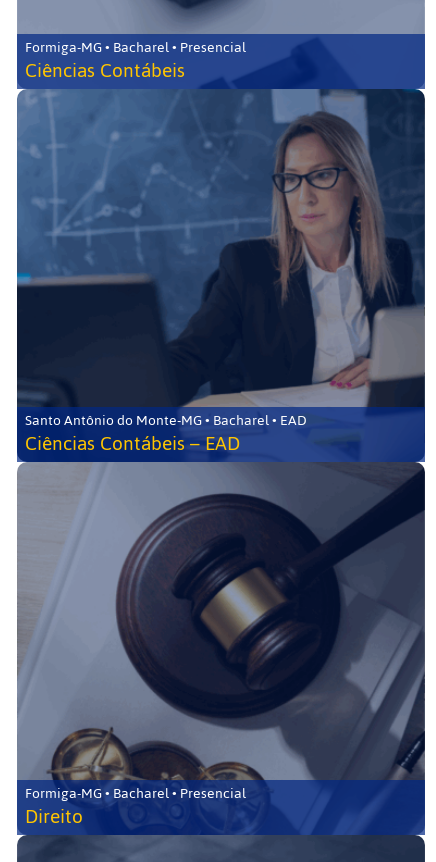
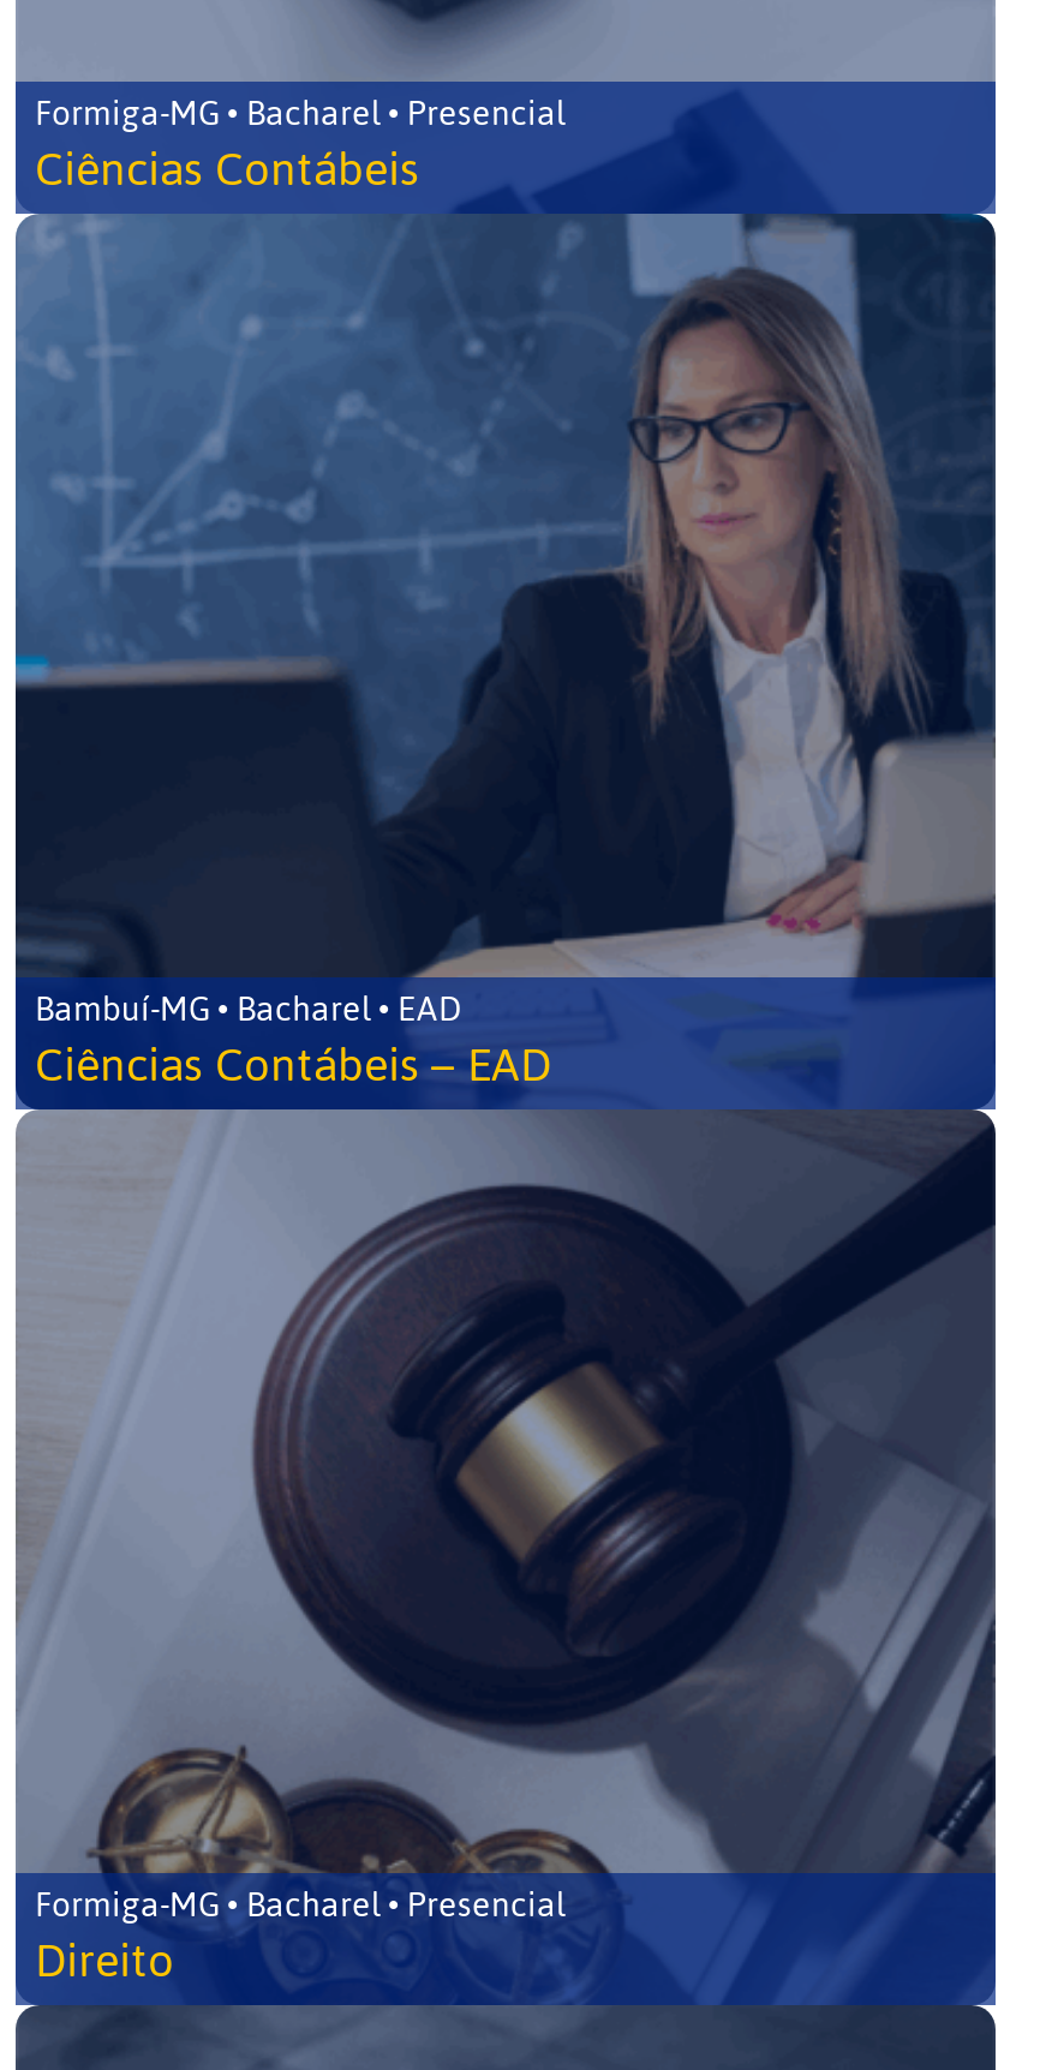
[25,407,307,434] Santo Antônio do Monte-MG • Bacharel • EAD -> [35,977,462,1042] Bambuí-MG • Bacharel • EAD

